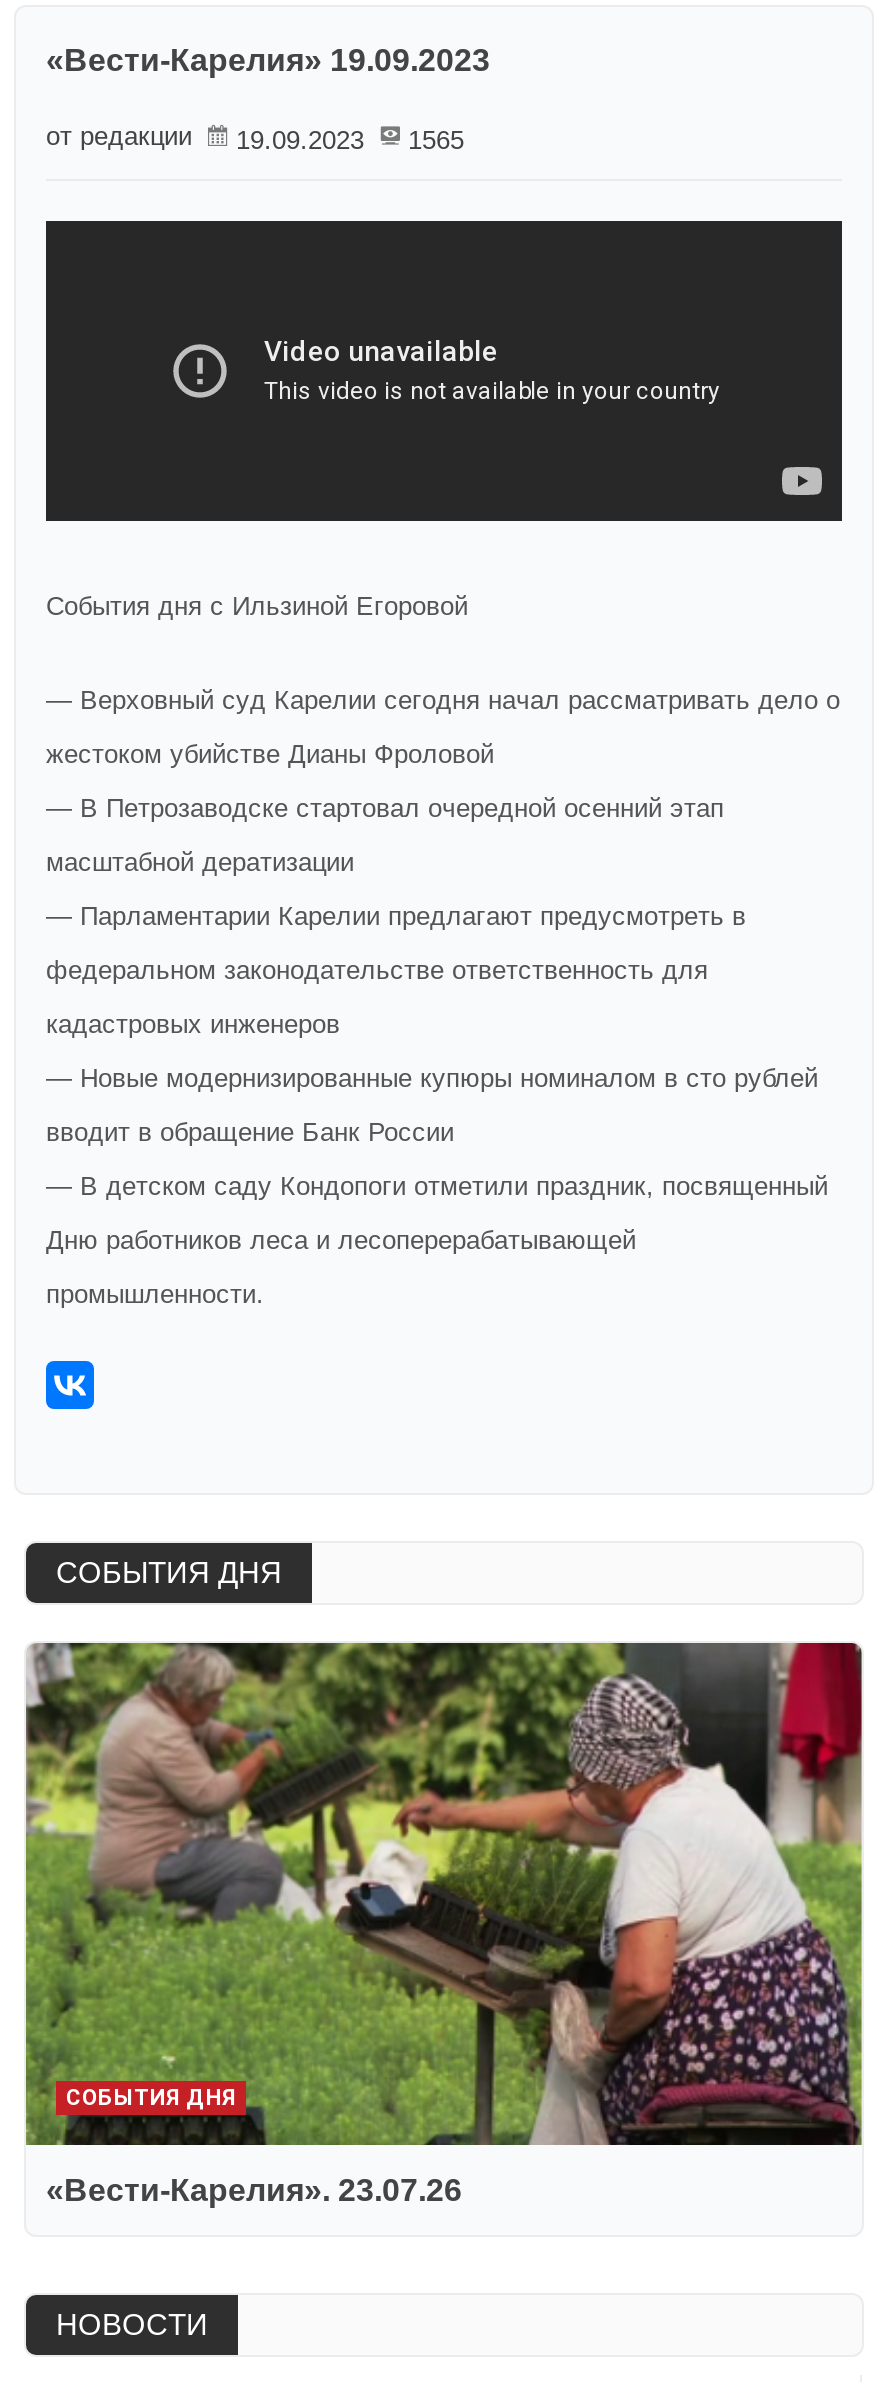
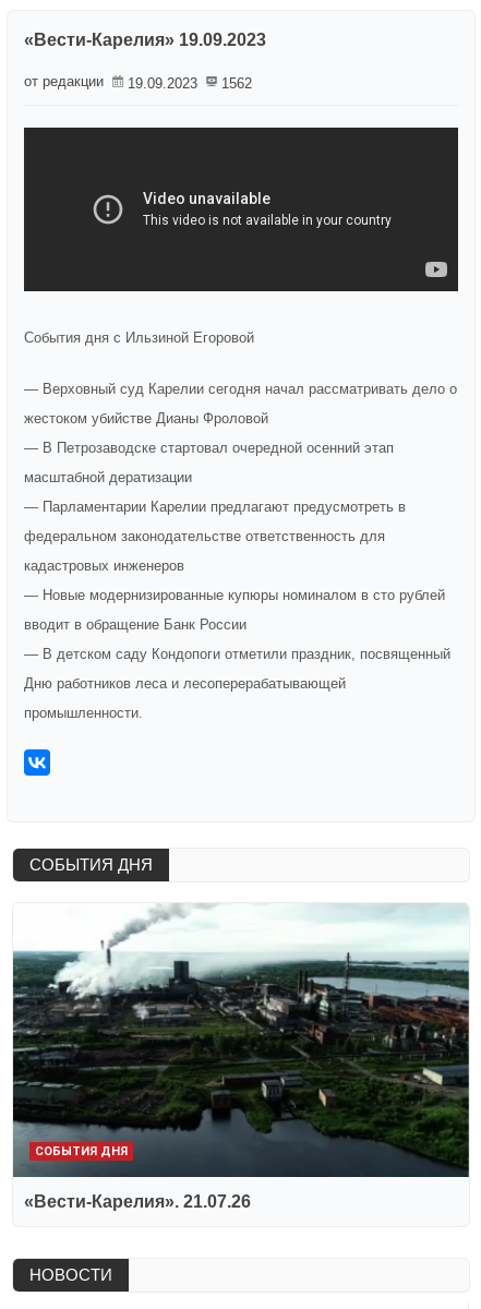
[46,121,464,155] от редакции 19.09.2023 1565 -> [24,73,252,92] от редакции 19.09.2023 1562
[24,1641,864,2207] [image] | «Вести-Карелия». 23.07.26 -> [12,903,470,1211] [image] | «Вести-Карелия». 21.07.26

